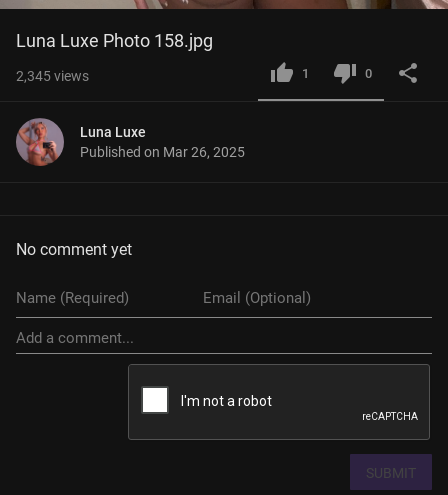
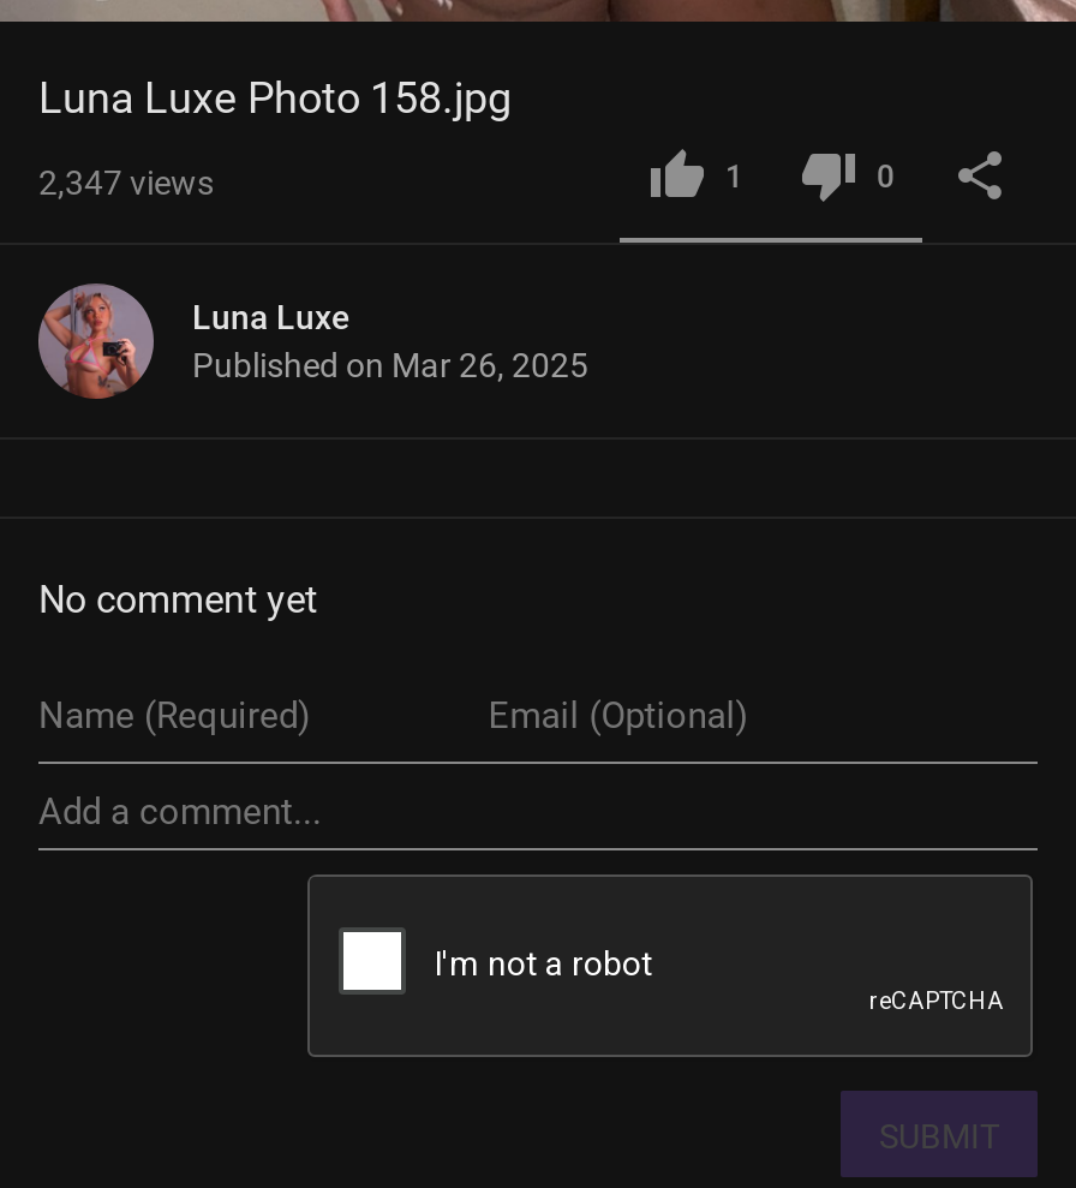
[16,68,89,84] 2,345 views -> [38,164,214,203] 2,347 views

